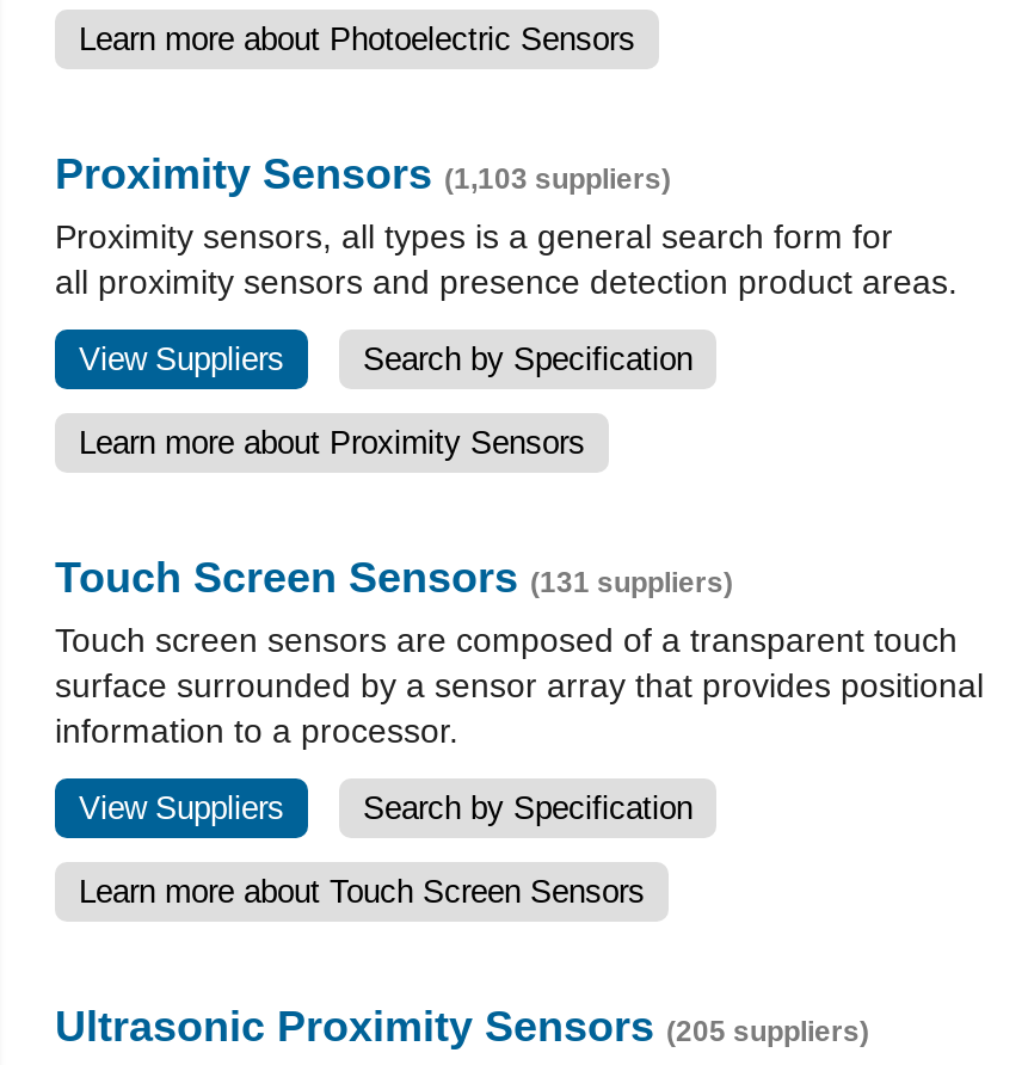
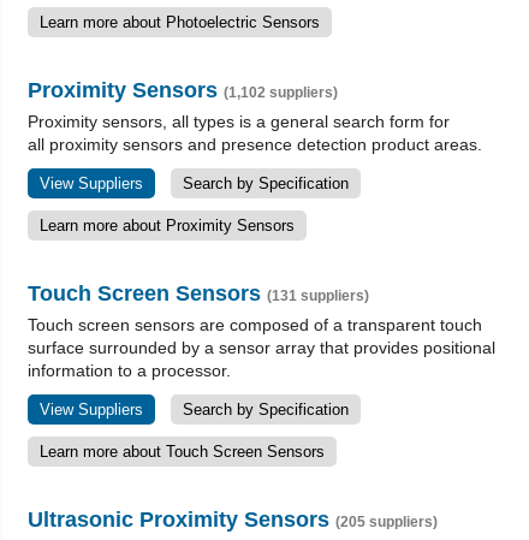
[55,151,671,199] Proximity Sensors (1,103 suppliers) -> [28,79,338,103] Proximity Sensors (1,102 suppliers)

